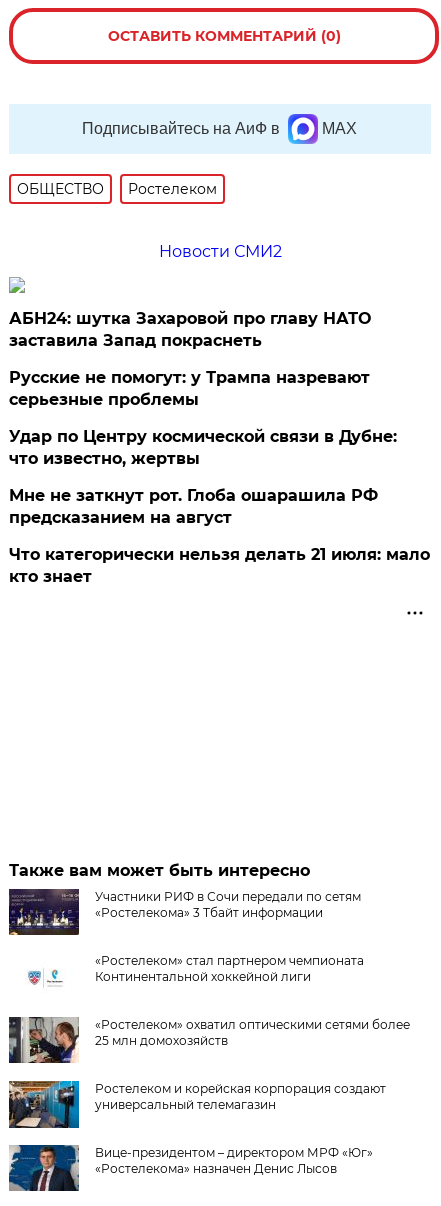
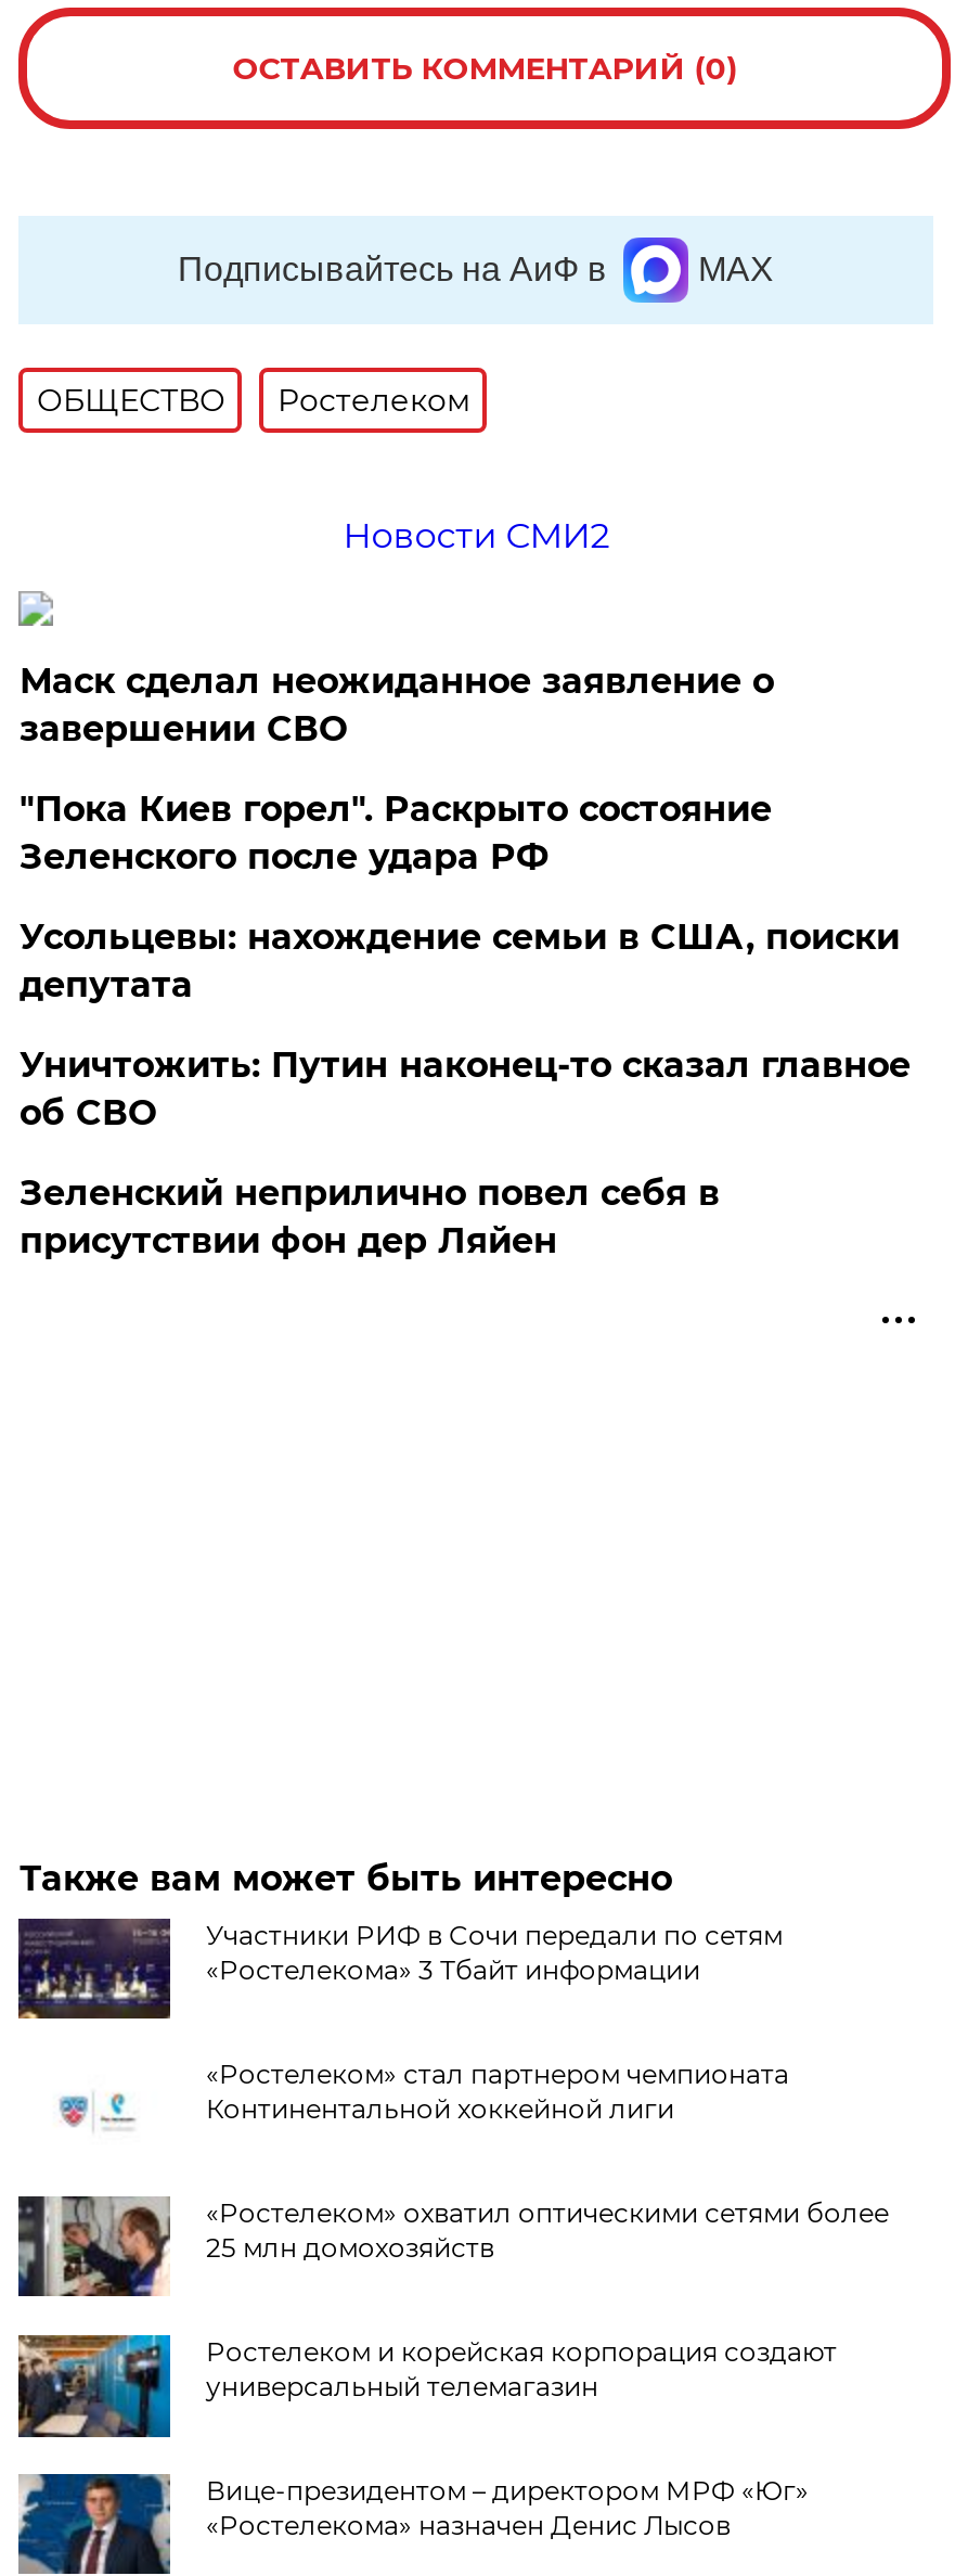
[9,309,371,350] АБН24: шутка Захаровой про главу НАТО | заставила Запад покраснеть -> [19,660,774,749] Маск сделал неожиданное заявление о | завершении СВО
[9,368,370,409] Русские не помогут: у Трампа назревают | серьезные проблемы -> [19,788,772,877] "Пока Киев горел". Раскрыто состояние | Зеленского после удара РФ
[9,427,397,468] Удар по Центру космической связи в Дубне: | что известно, жертвы -> [19,916,899,1005] Усольцевы: нахождение семьи в США, поиски | депутата
[9,486,378,527] Мне не заткнут рот. Глоба ошарашила РФ | предсказанием на август -> [19,1044,910,1133] Уничтожить: Путин наконец-то сказал главное | об СВО
[9,545,430,586] Что категорически нельзя делать 21 июля: мало | кто знает -> [19,1172,720,1261] Зеленский неприлично повел cебя в | присутствии фон дер Ляйен

